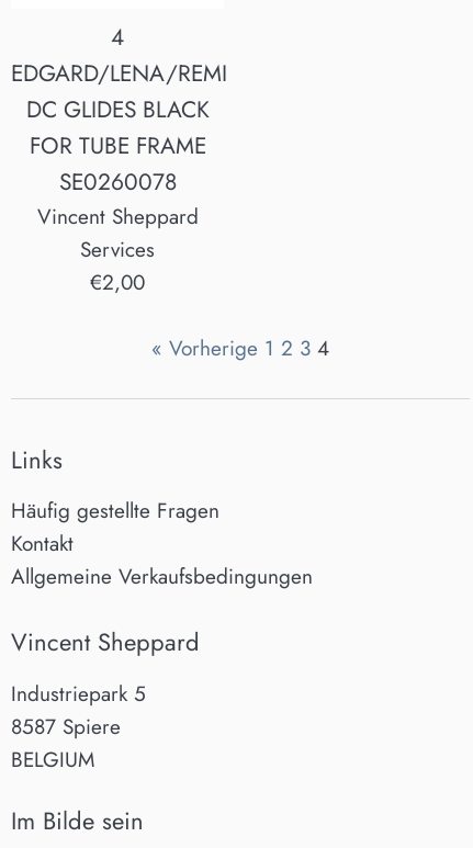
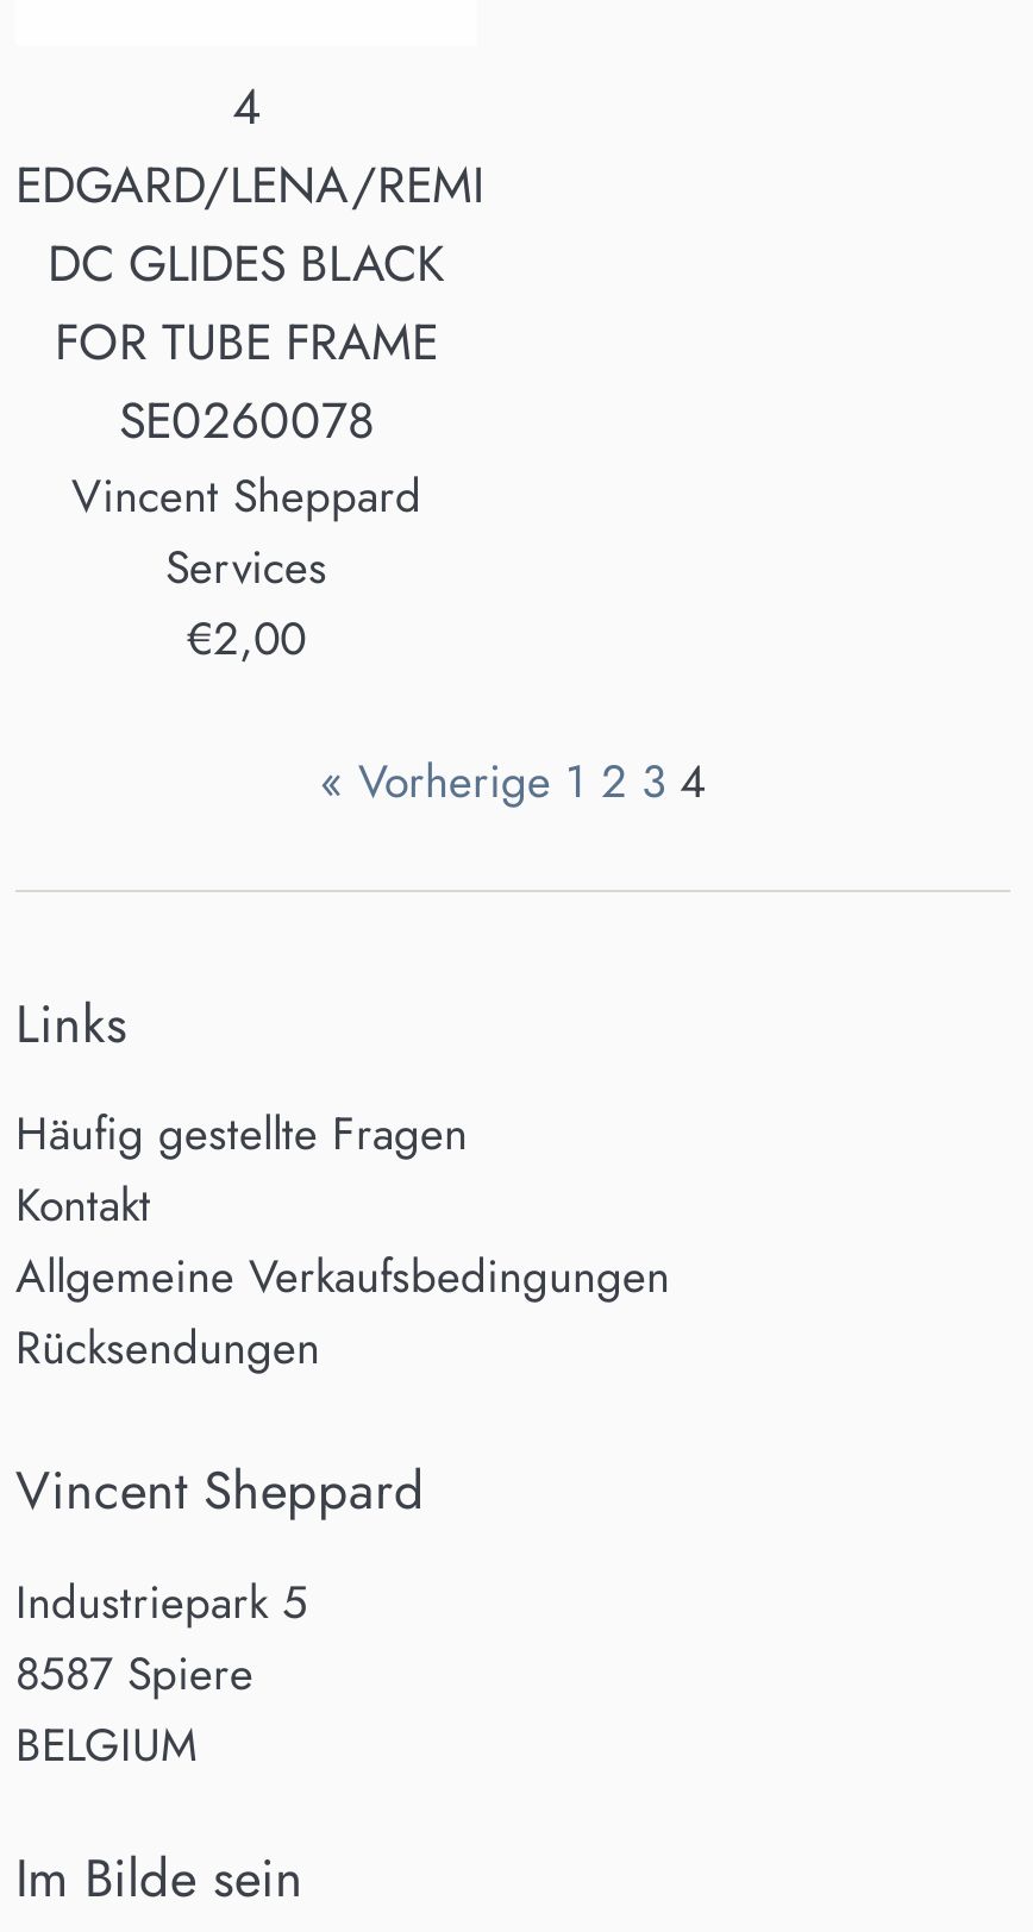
none -> [15,1317,320,1381] Rücksendungen

